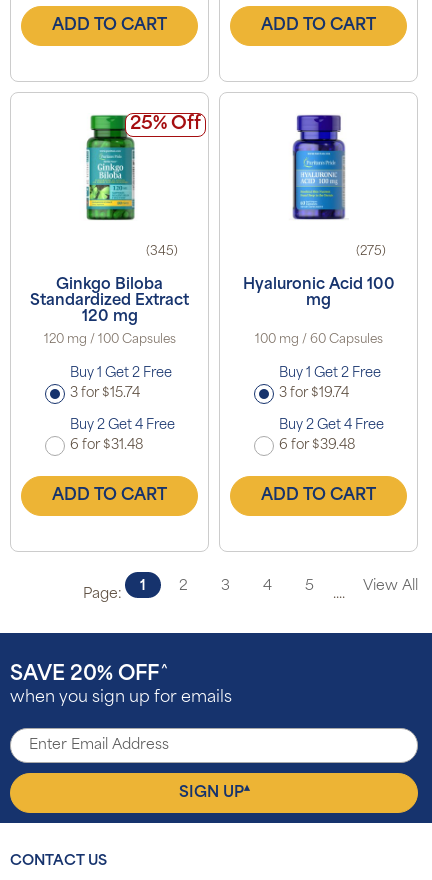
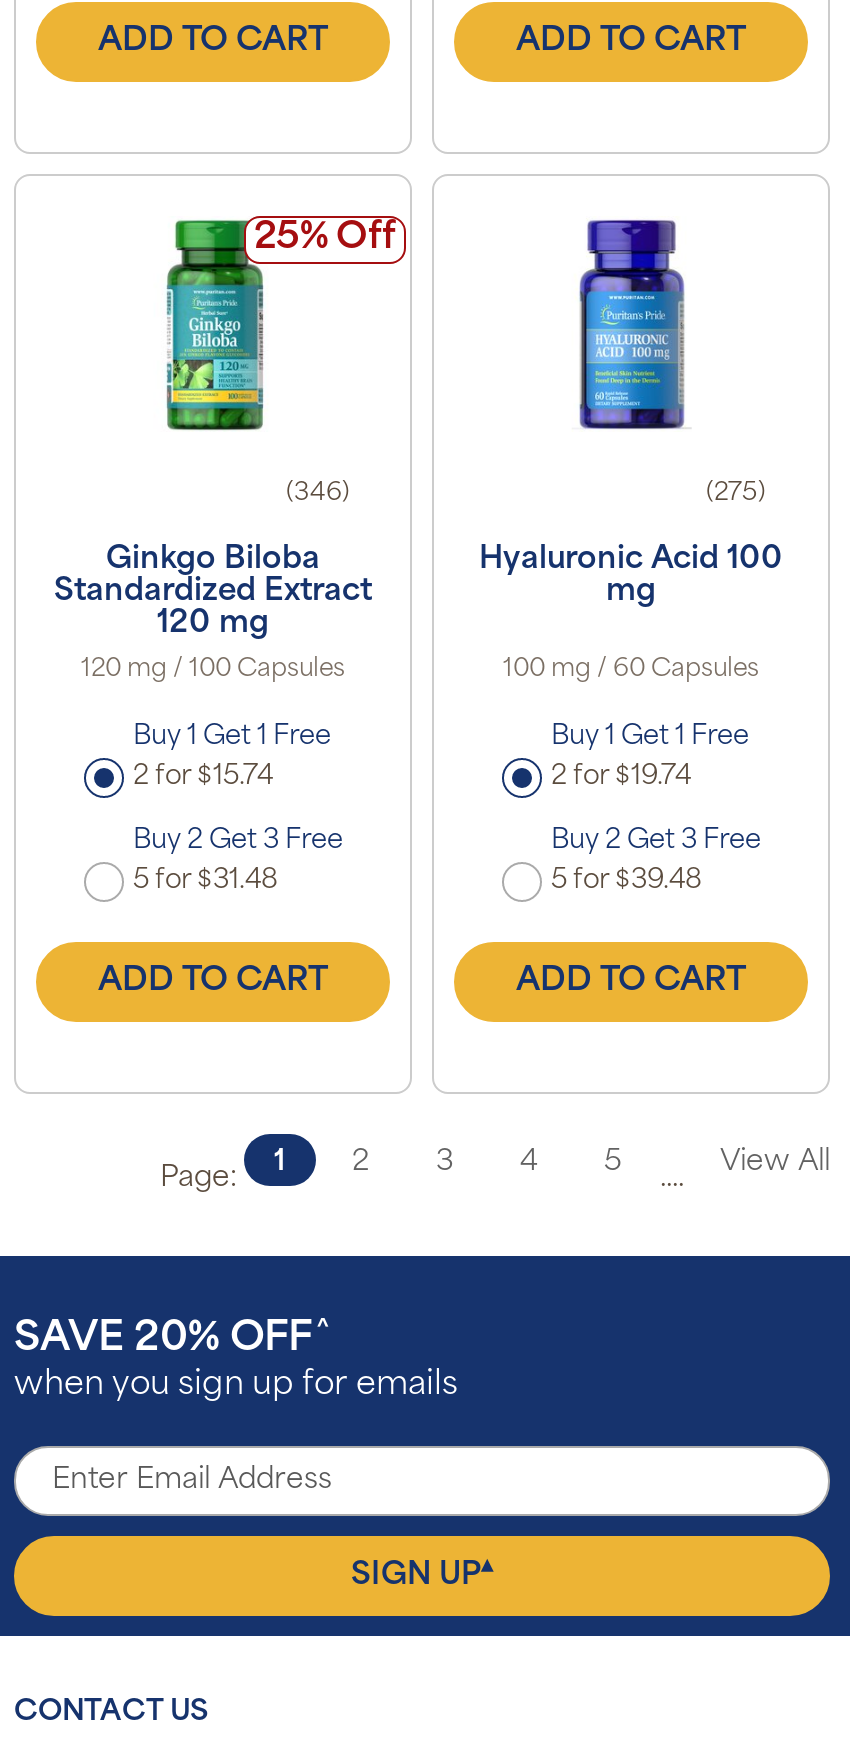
[146,246,178,258] (345) -> [286,482,350,506] (346)
[69,367,171,380] Buy 1 Get 2 Free -> [133,724,331,750] Buy 1 Get 1 Free
[278,367,380,380] Buy 1 Get 2 Free -> [551,724,749,750] Buy 1 Get 1 Free
[69,387,139,400] 3 for $15.74 -> [133,764,273,790] 2 for $15.74
[278,387,348,400] 3 for $19.74 -> [551,764,691,790] 2 for $19.74
[69,419,174,432] Buy 2 Get 4 Free -> [133,828,343,854] Buy 2 Get 3 Free
[278,419,383,432] Buy 2 Get 4 Free -> [551,828,761,854] Buy 2 Get 3 Free
[69,439,142,452] 6 for $31.48 -> [133,868,277,894] 5 for $31.48
[278,439,354,452] 6 for $39.48 -> [551,868,701,894] 5 for $39.48

